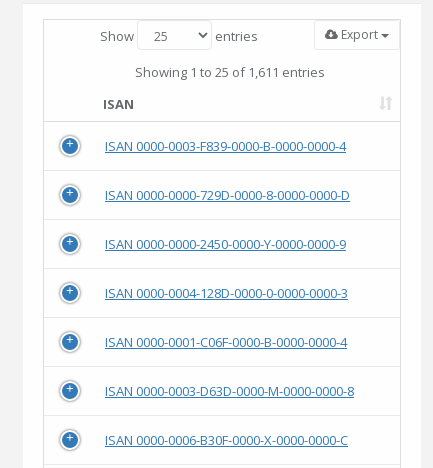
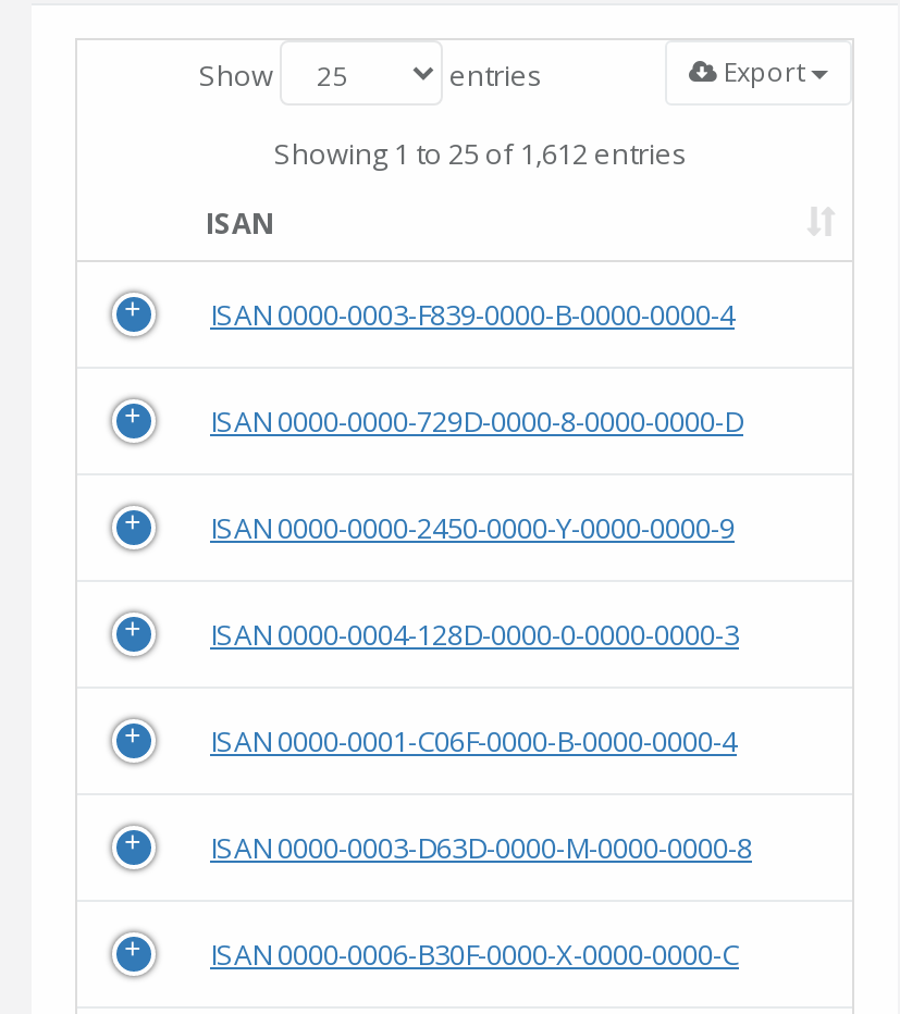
[134,63,324,81] Showing 1 to 25 of 1,611 entries -> [274,134,688,173] Showing 1 to 25 of 1,612 entries

